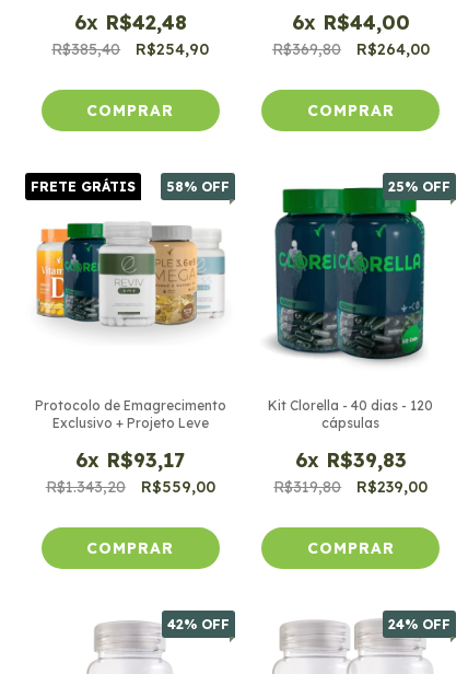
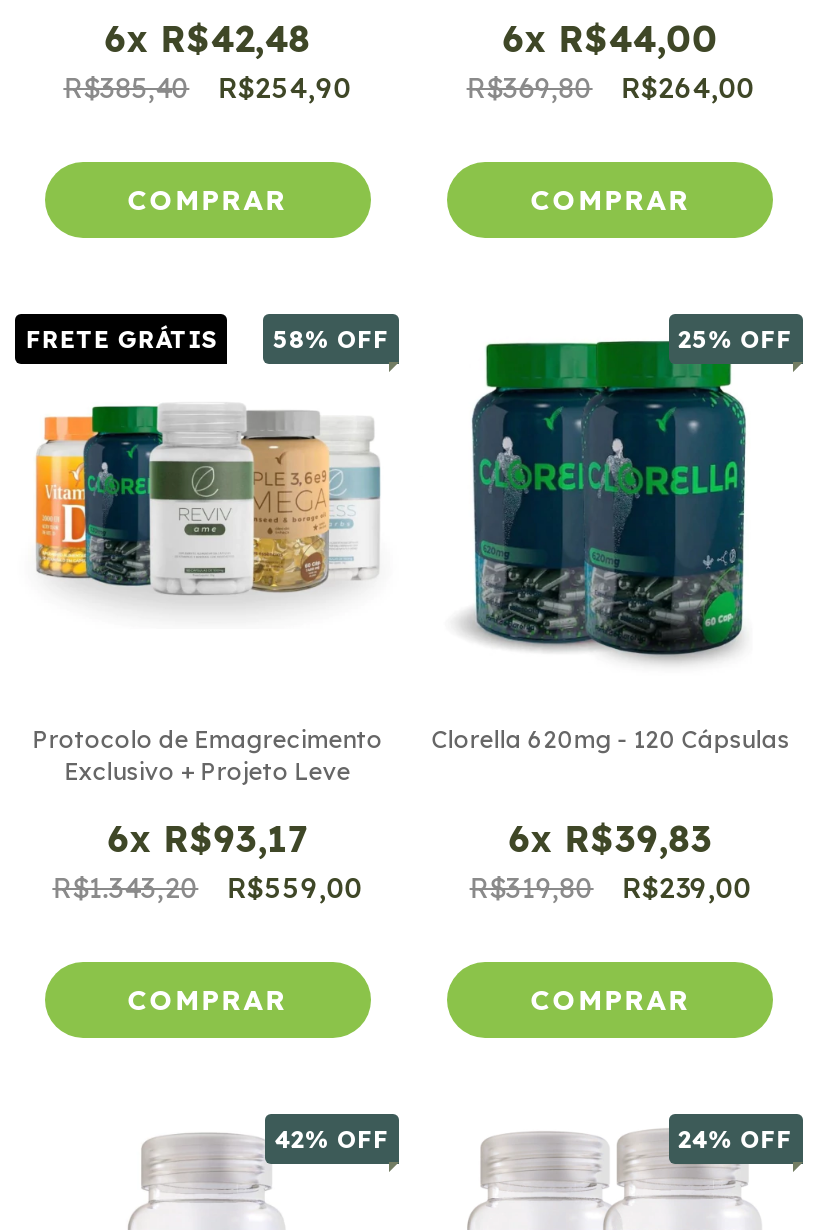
[268,397,433,431] Kit Clorella - 40 dias - 120 | cápsulas -> [432,724,790,754] Clorella 620mg - 120 Cápsulas

